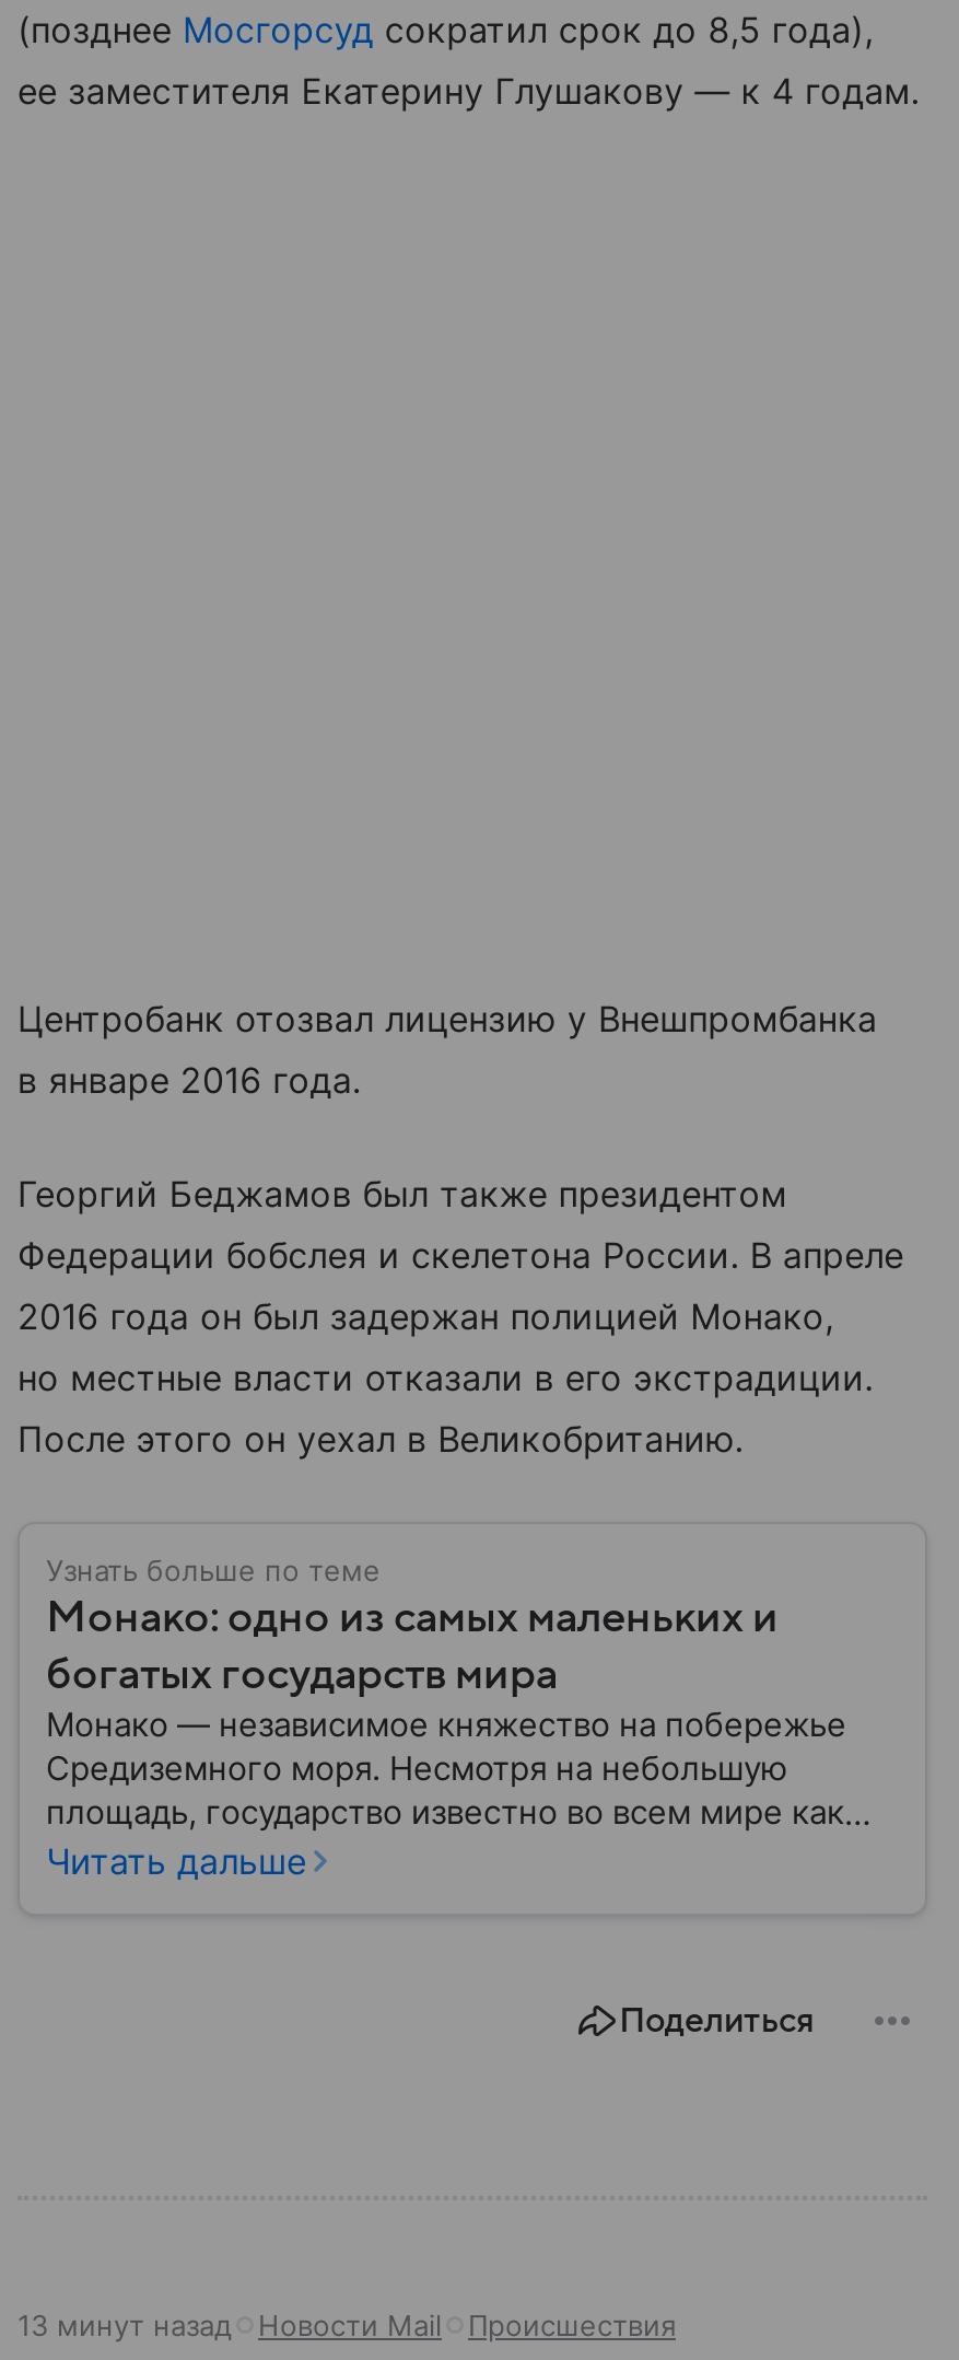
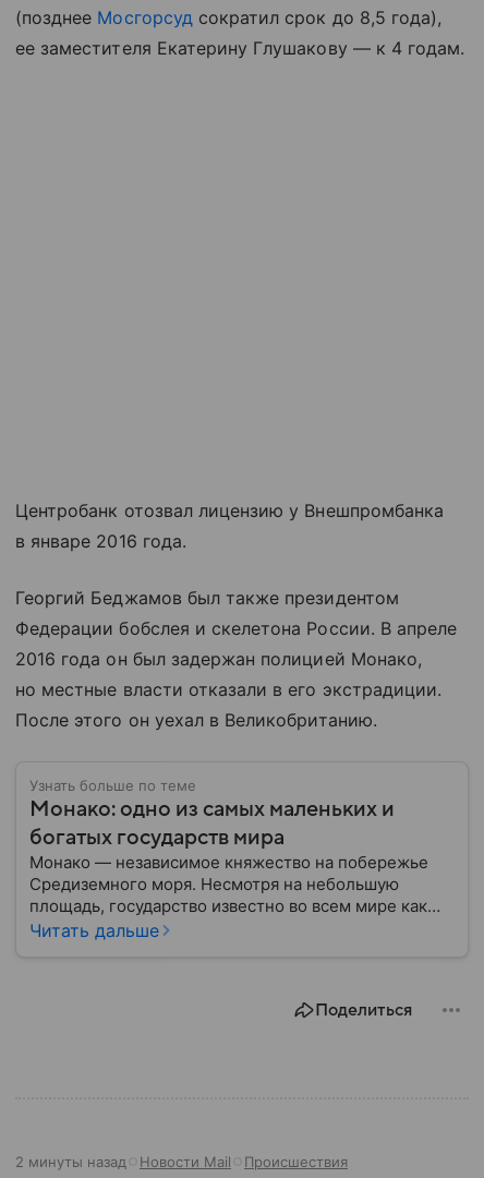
[17,2309,676,2344] 13 минут назад Новости Mail Происшествия -> [15,1153,348,1170] 2 минуты назад Новости Mail Происшествия

